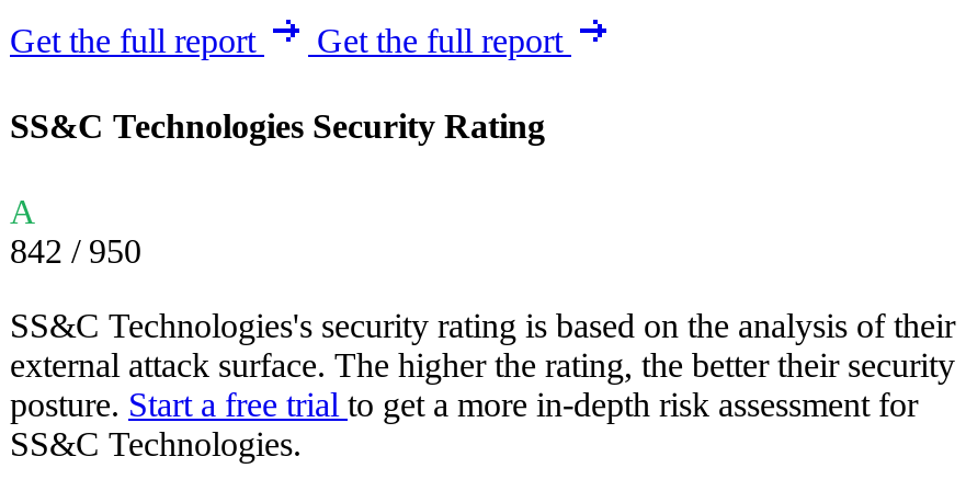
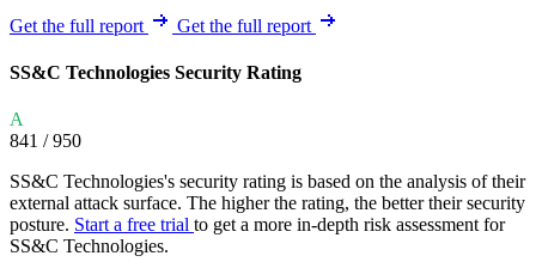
[10,233,141,270] 842 / 950 -> [10,131,81,151] 841 / 950

